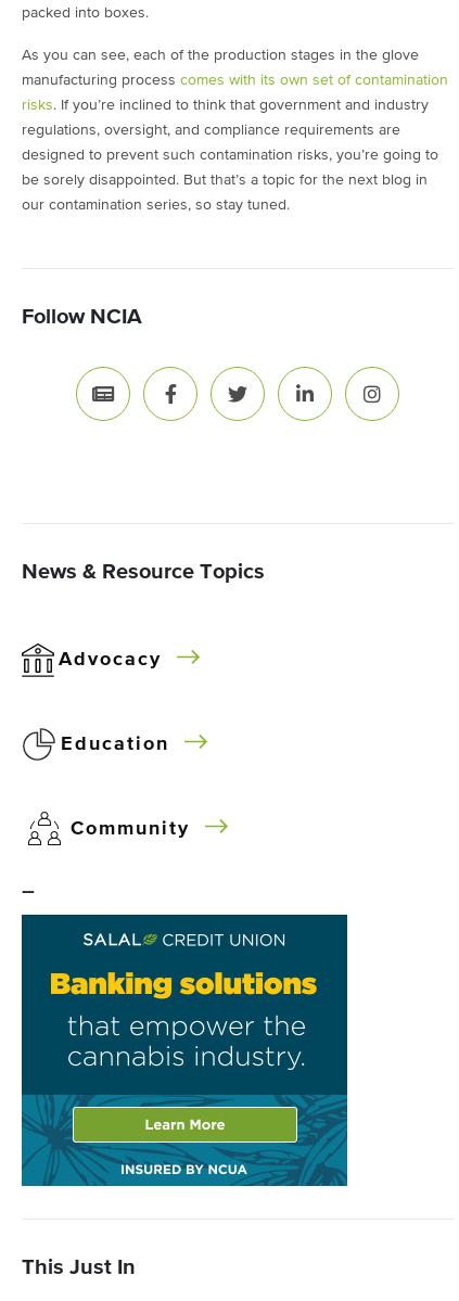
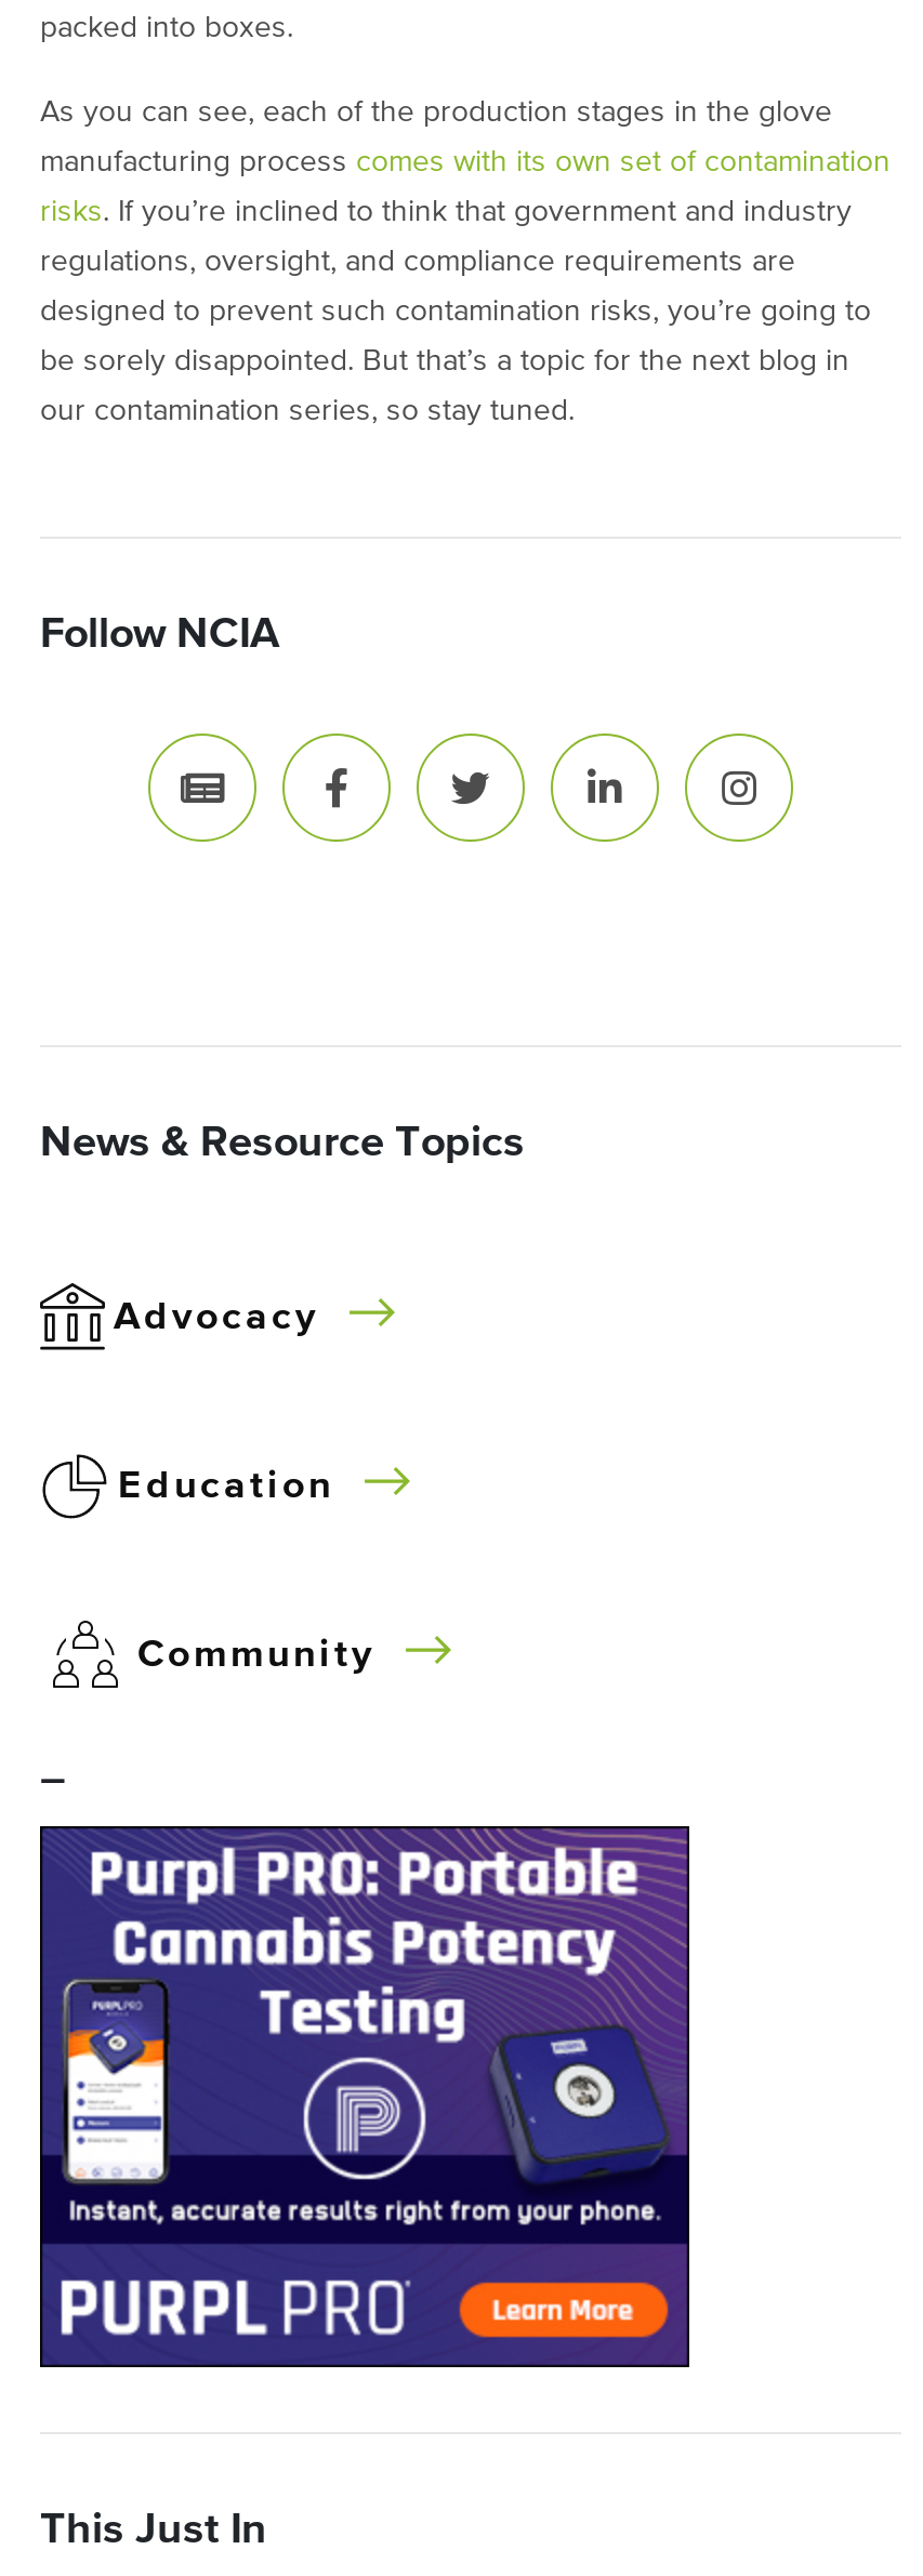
[21,915,348,1187] [image] -> [38,1826,691,2369] [image]

